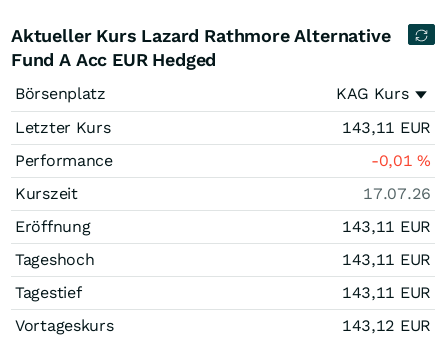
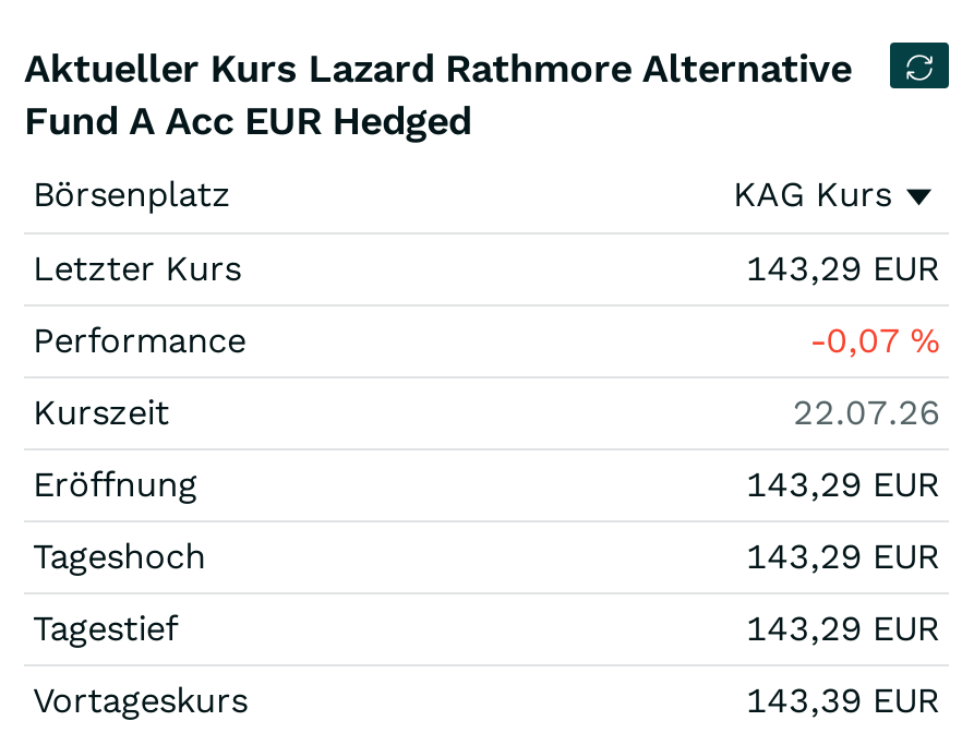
[342,118,431,137] 143,11 EUR -> [746,248,940,289] 143,29 EUR
[371,151,431,170] -0,01% -> [810,320,940,361] -0,07%
[363,184,431,203] 17.07.26 -> [793,392,940,433] 22.07.26
[342,217,431,236] 143,11 EUR -> [746,464,940,505] 143,29 EUR
[342,250,431,269] 143,11 EUR -> [746,536,940,577] 143,29 EUR
[342,283,431,302] 143,11 EUR -> [746,608,940,649] 143,29 EUR
[342,316,431,335] 143,12 EUR -> [746,680,940,721] 143,39 EUR

